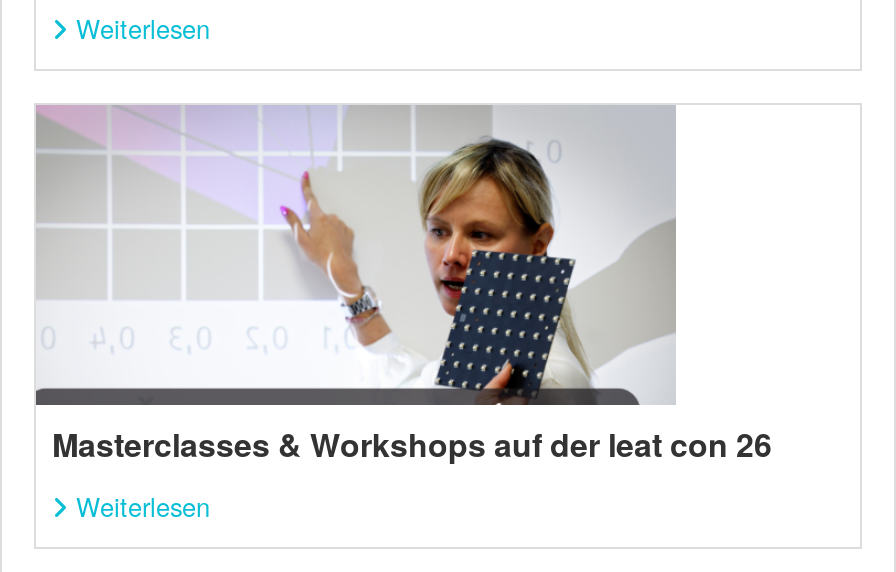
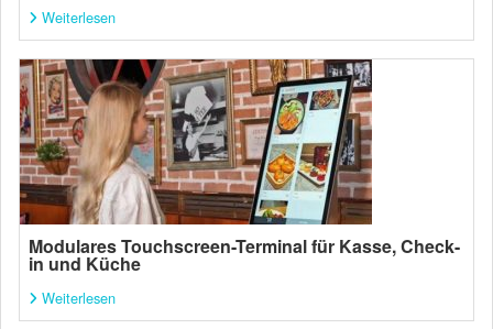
[36,105,772,467] [image] | Masterclasses & Workshops auf der leat con 26 -> [19,58,460,276] [image] | Modulares Touchscreen-Terminal für Kasse, Check- | in und Küche

